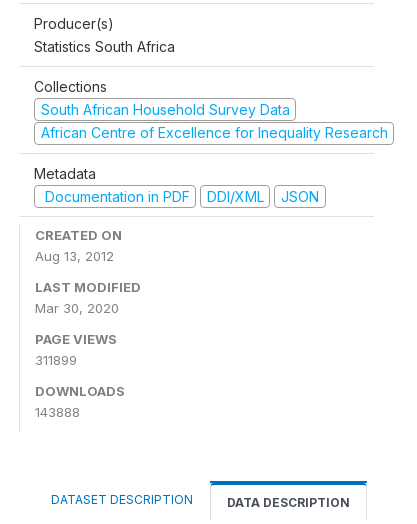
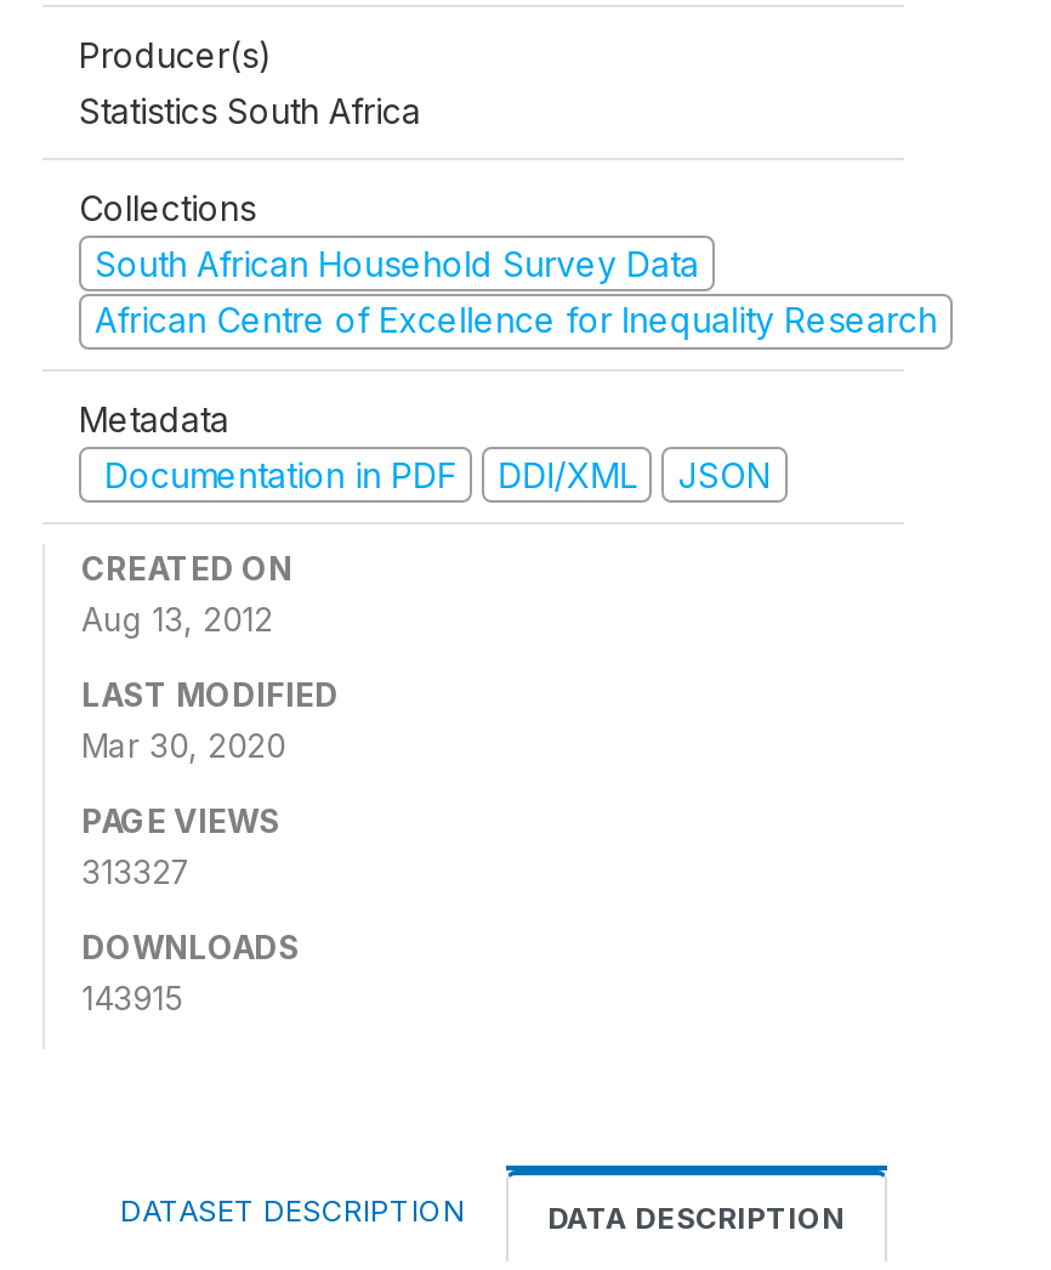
[35,352,77,368] 311899 -> [81,853,191,892] 313327
[35,404,80,420] 143888 -> [81,979,183,1018] 143915

